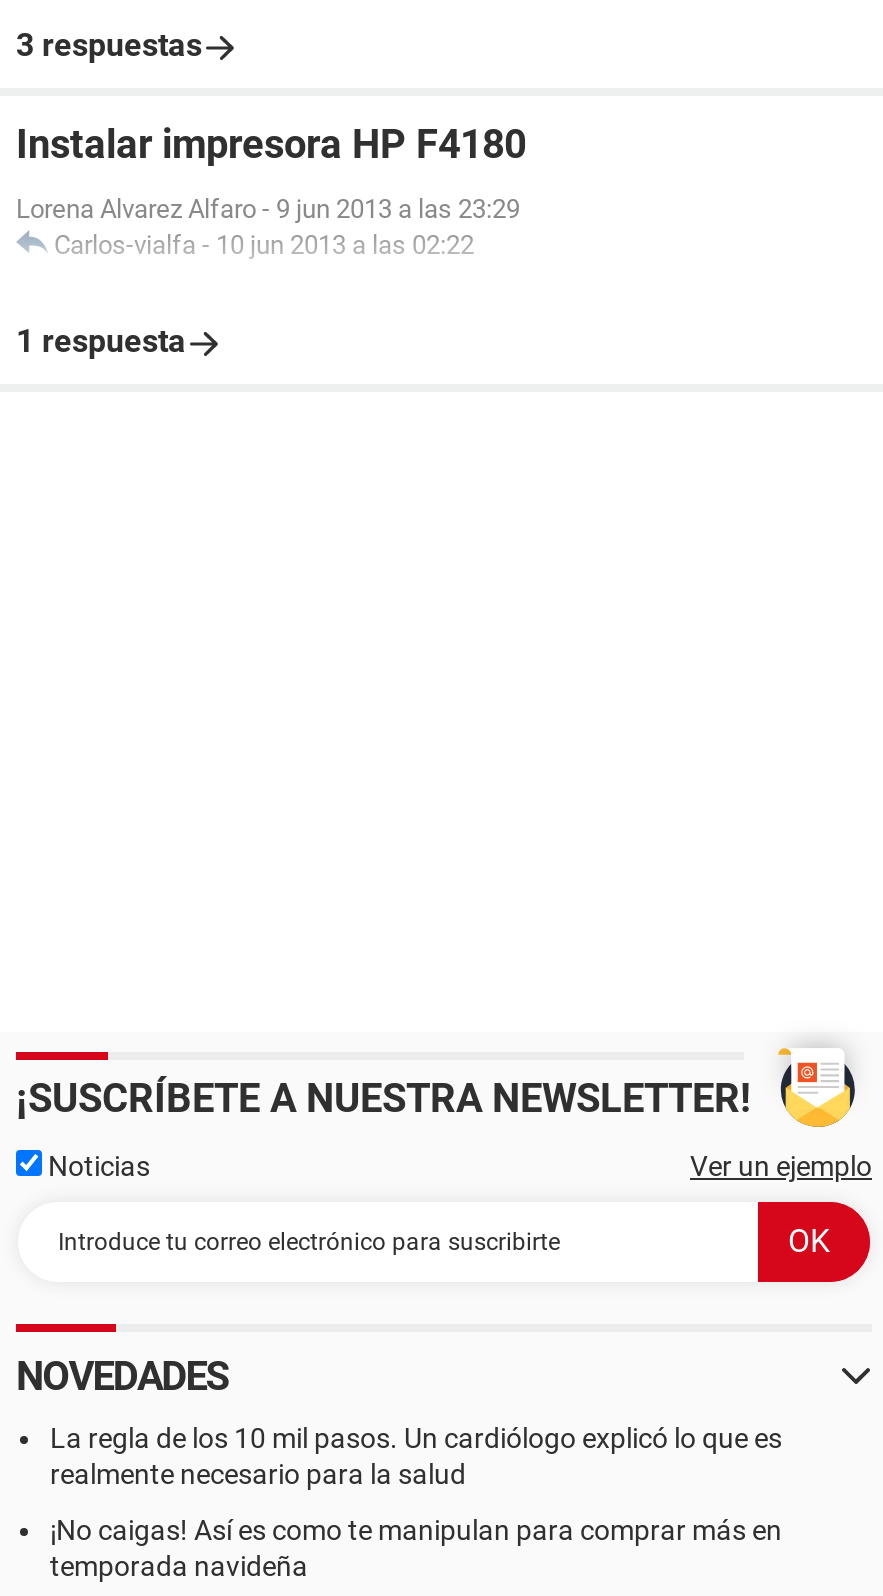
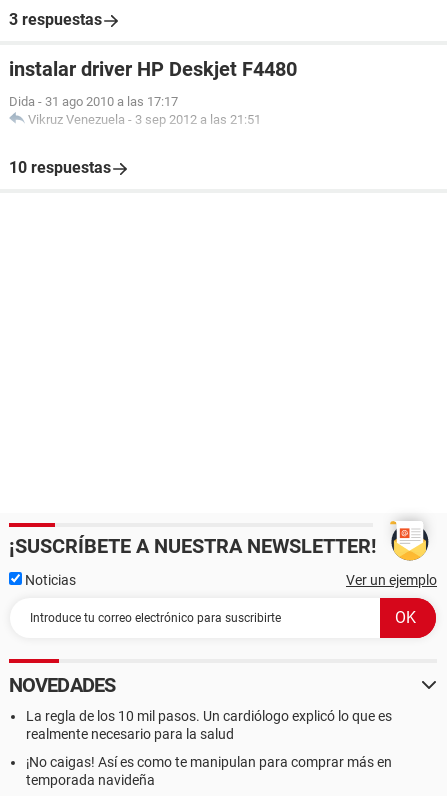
[16,120,526,168] Instalar impresora HP F4180 -> [9,57,297,81] instalar driver HP Deskjet F4480
[16,194,520,260] Lorena Alvarez Alfaro - 9 jun 2013 a las 23:29 | Carlos-vialfa - 10 jun 2013 a las 02:22 -> [9,94,261,127] Dida - 31 ago 2010 a las 17:17 | Vikruz Venezuela - 3 sep 2012 a las 21:51
[16,322,186,360] 1 respuesta -> [9,158,111,177] 10 respuestas

